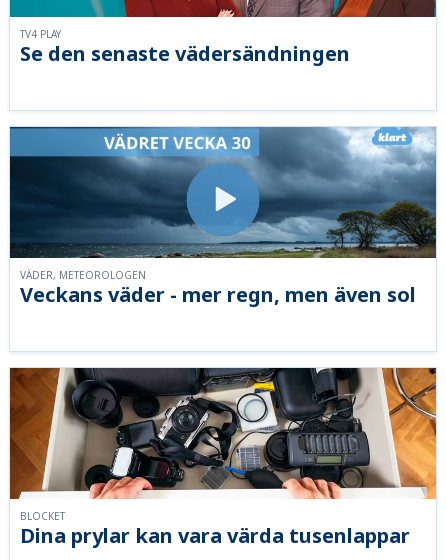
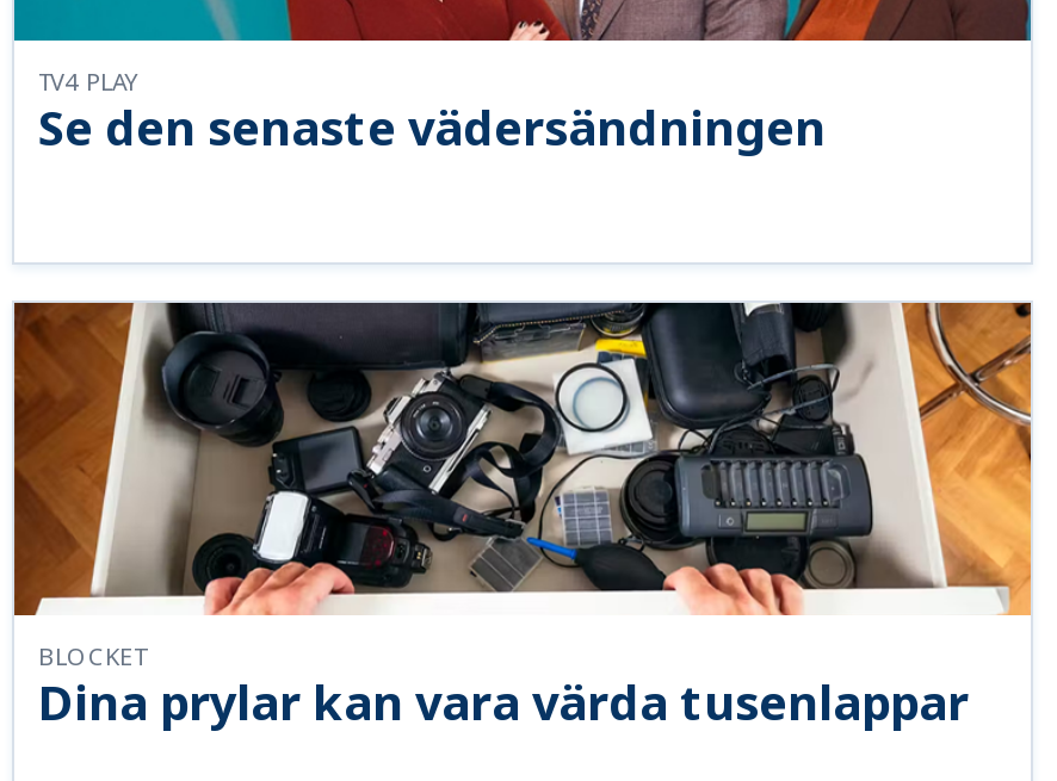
[9,126,437,282] [image] | VÄDER, METEOROLOGEN -> none
[20,281,416,308] Veckans väder - mer regn, men även sol -> none

